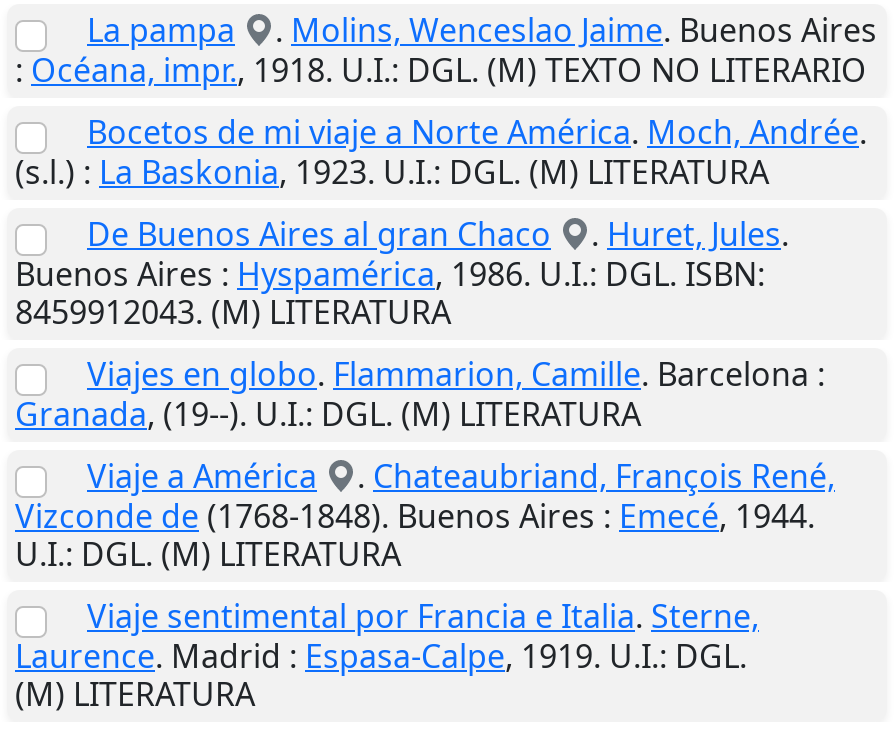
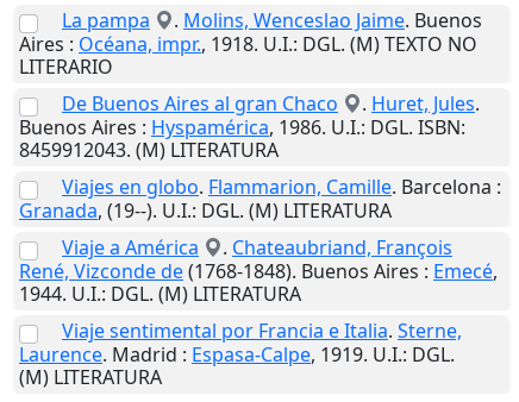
[15,9,877,195] . Molins, Wenceslao Jaime. Buenos Aires | : Océana, impr., 1918. U.I.: DGL. (M) TEXTO NO LITERARIO | Bocetos de mi viaje a Norte América. Moch, Andrée. | (s.l.): La Baskonia, 1923. U.I.: DGL. (M) LITERATURA -> [19,8,482,80] . Molins, Wenceslao Jaime. Buenos | Aires: Océana, impr., 1918. U.I.: DGL. (M) TEXTO NO | LITERARIO

